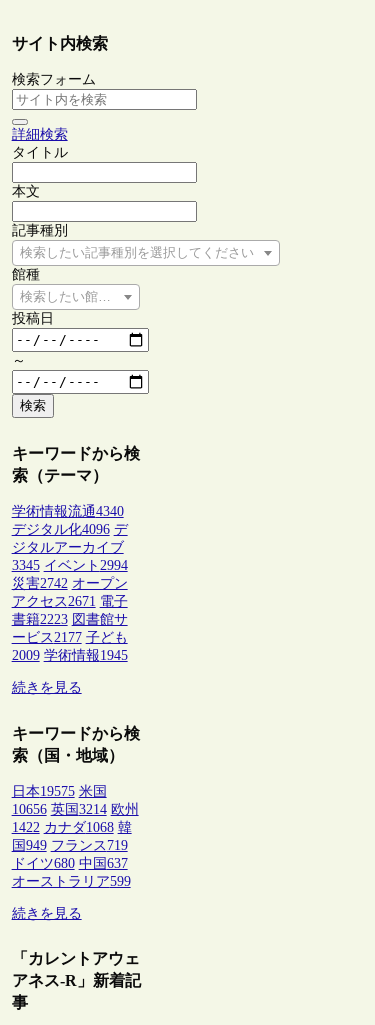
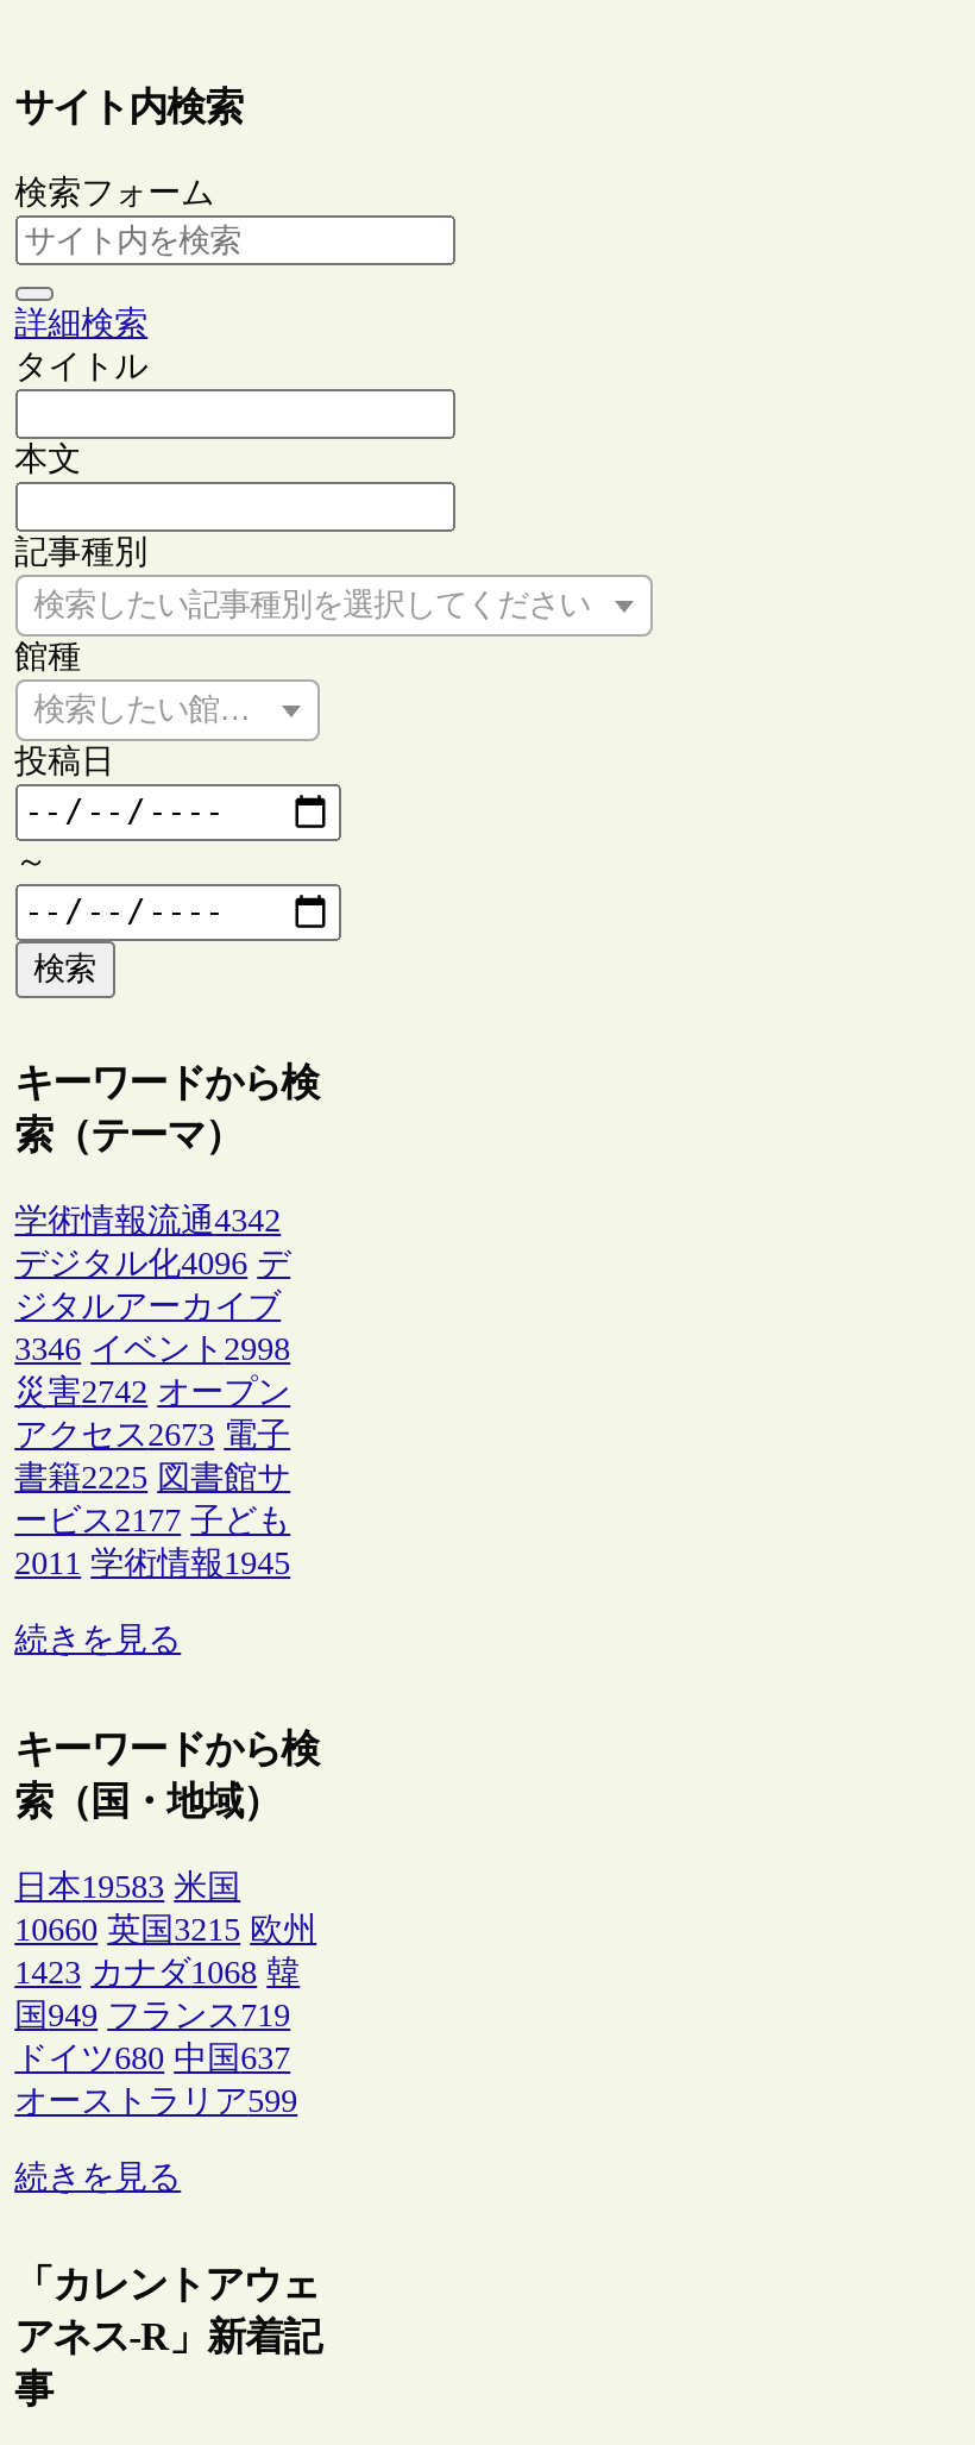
[12,504,124,519] 学術情報流通4340 -> [15,1204,281,1240] 学術情報流通4342
[12,558,128,573] 3345 イベント2994 -> [15,1332,290,1368] 3346 イベント2998
[12,594,128,609] アクセス2671 電子 -> [15,1418,290,1454] アクセス2673 電子
[12,612,128,627] 書籍2223 図書館サ -> [15,1461,290,1497] 書籍2225 図書館サ
[12,648,128,663] 2009 学術情報1945 -> [15,1546,290,1582] 2011 学術情報1945
[12,784,107,799] 日本19575 米国 -> [15,1869,240,1905] 日本19583 米国
[12,802,139,817] 10656 英国3214 欧州 -> [15,1912,317,1948] 10660 英国3215 欧州
[12,820,132,835] 1422 カナダ1068 韓 -> [15,1955,300,1991] 1423 カナダ1068 韓

